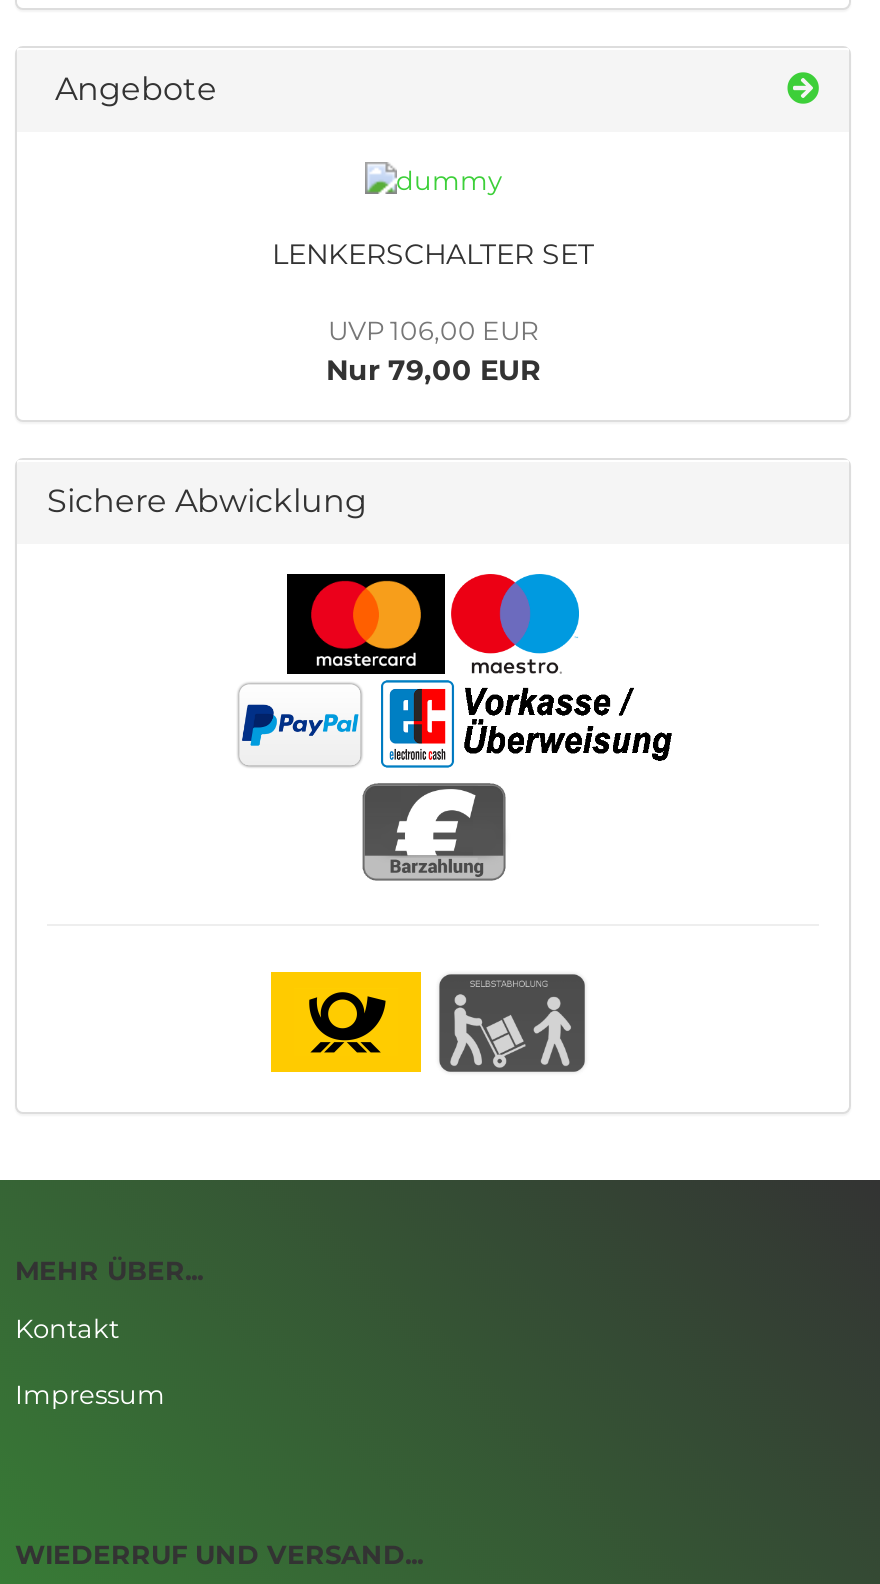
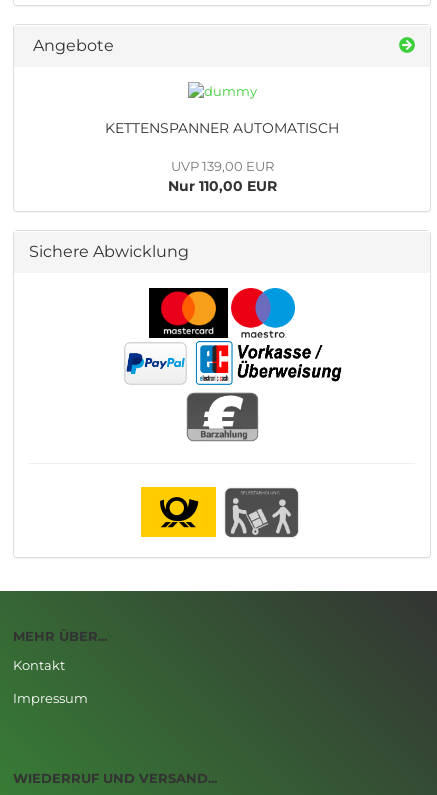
[272,235,594,271] LENKERSCHALTER SET -> [105,119,339,137] KETTENSPANNER AUTOMATISCH
[326,313,540,387] UVP 106,00 EUR | Nur 79,00 EUR -> [167,158,276,195] UVP 139,00 EUR | Nur 110,00 EUR

